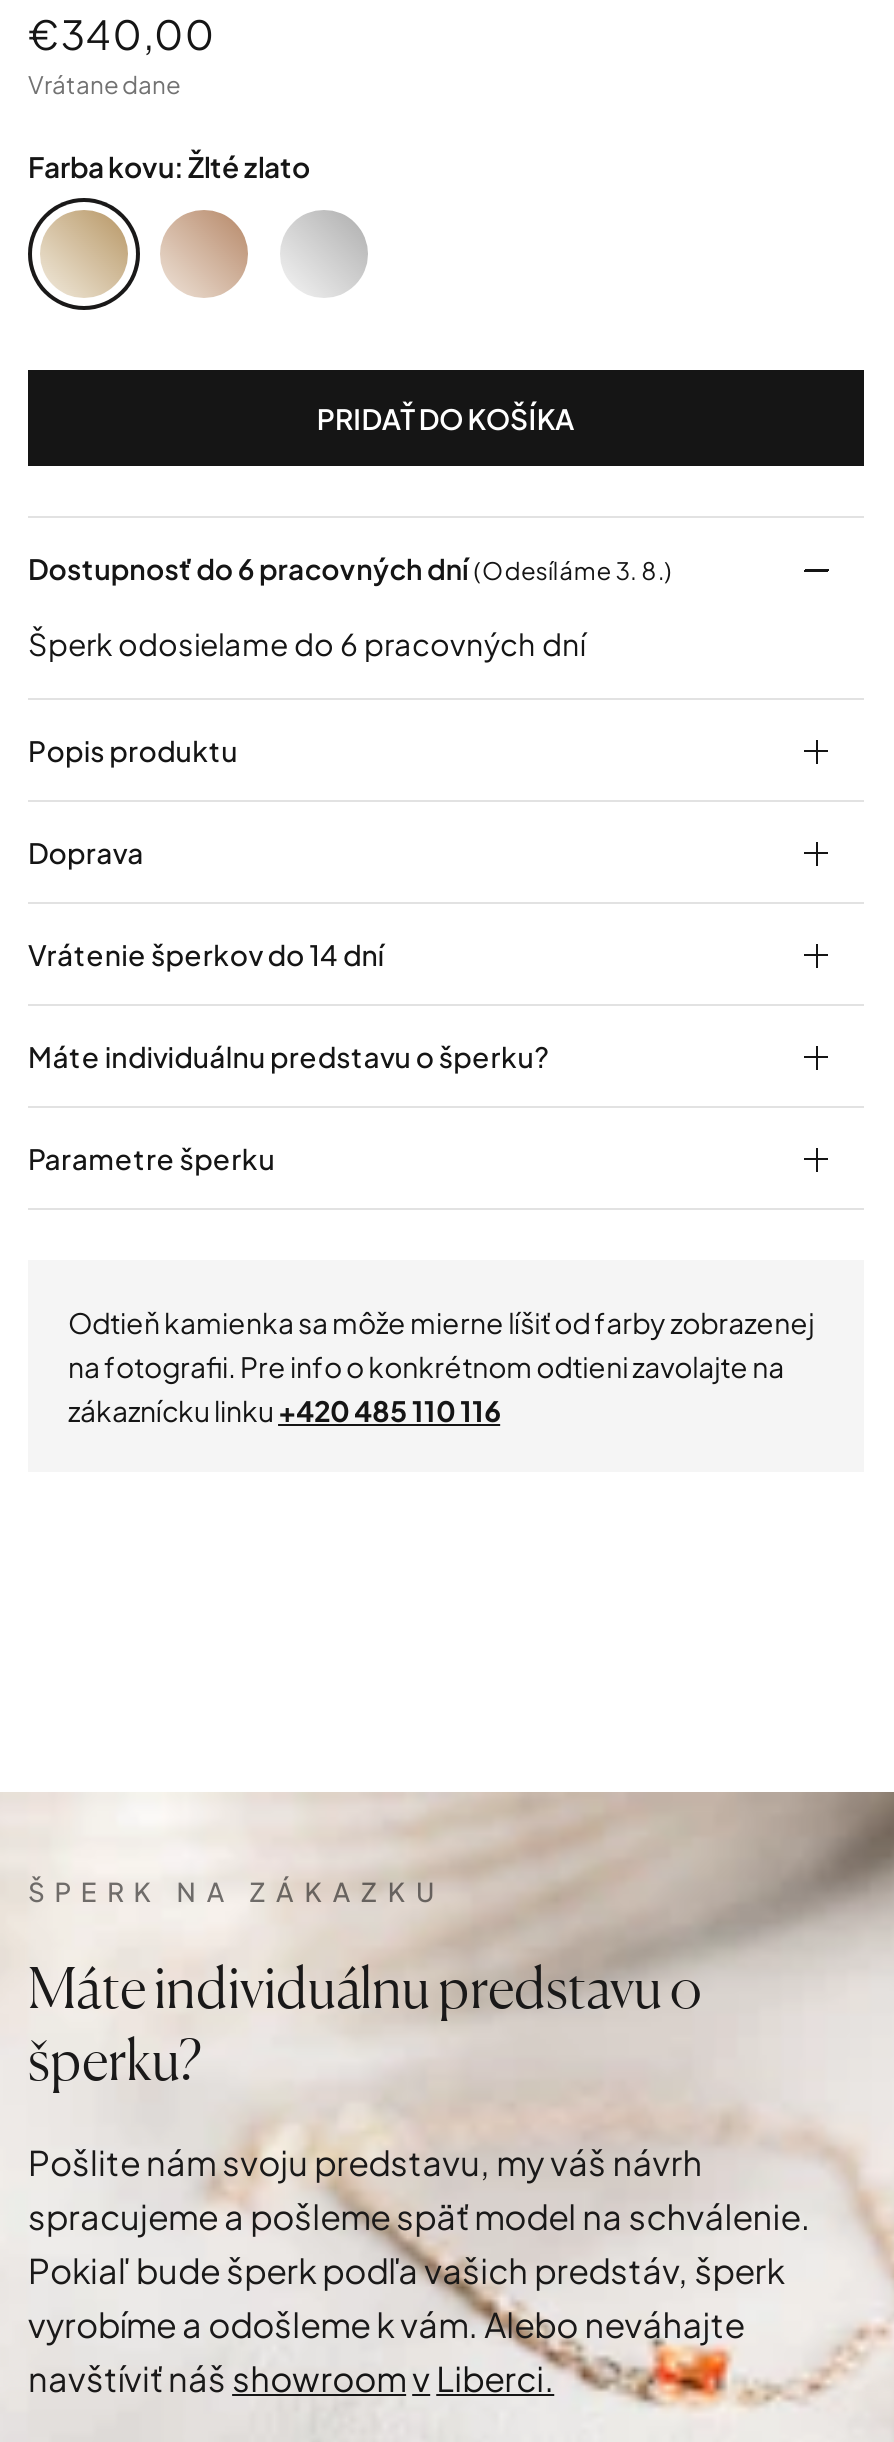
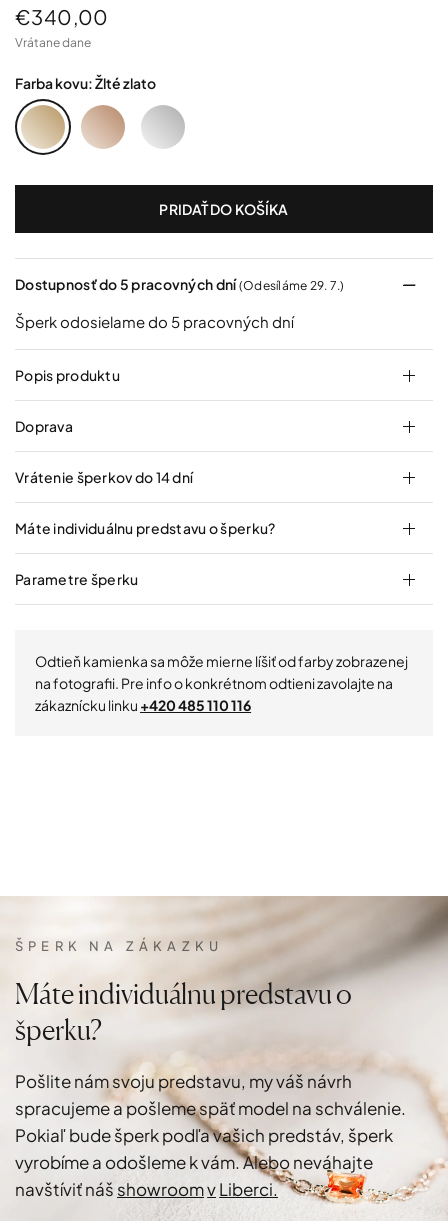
[28,550,673,586] Dostupnosť do 6 pracovných dní(Odesíláme 3. 8.) -> [15,275,345,293] Dostupnosť do 5 pracovných dní(Odesíláme 29. 7.)
[28,624,586,662] Šperk odosielame do 6 pracovných dní -> [15,312,294,331] Šperk odosielame do 5 pracovných dní

